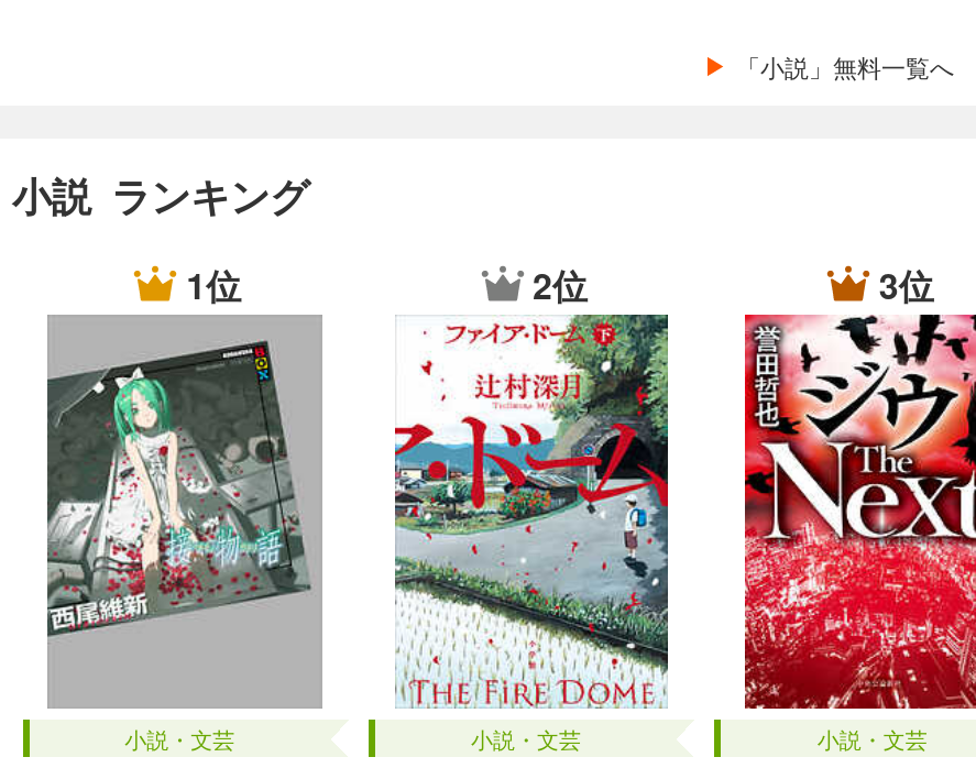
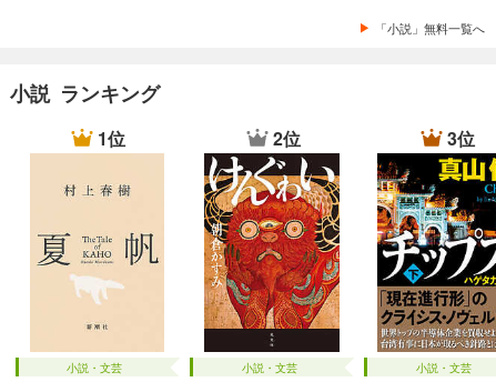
[45,315,322,709] [image] -> [28,154,165,351] [image]
[393,312,670,709] [image] -> [203,152,341,353] [image]
[741,312,969,711] [image] -> [376,152,493,353] [image]

